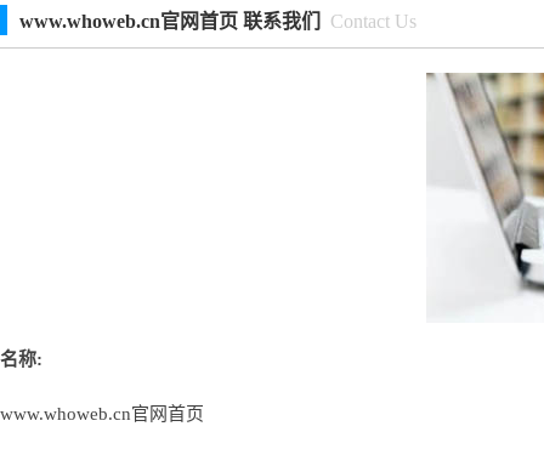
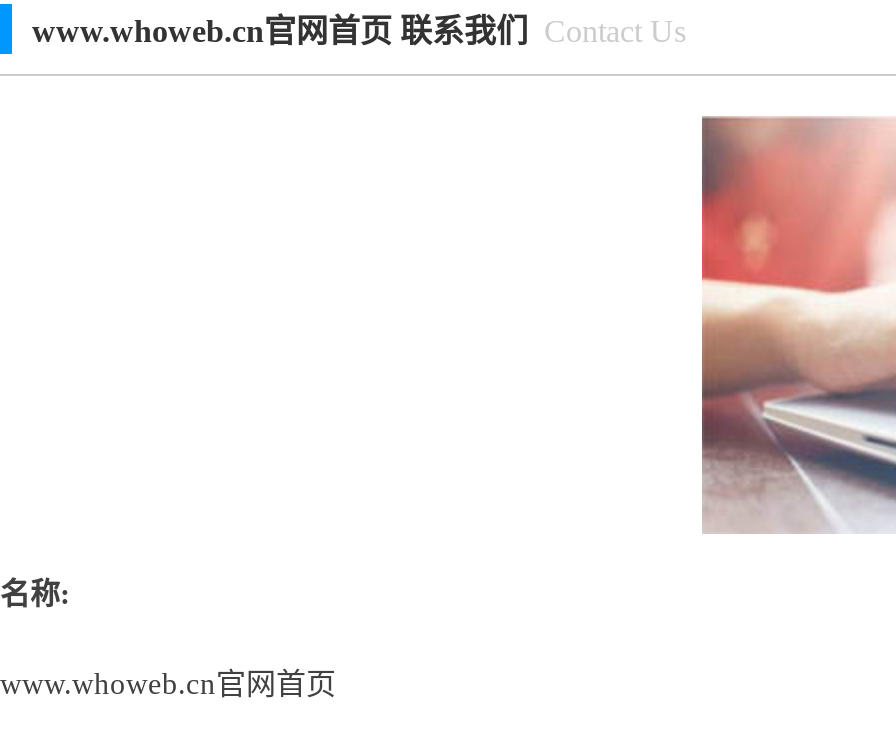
[426,72,540,322] [image] -> [700,116,890,534] [image]

